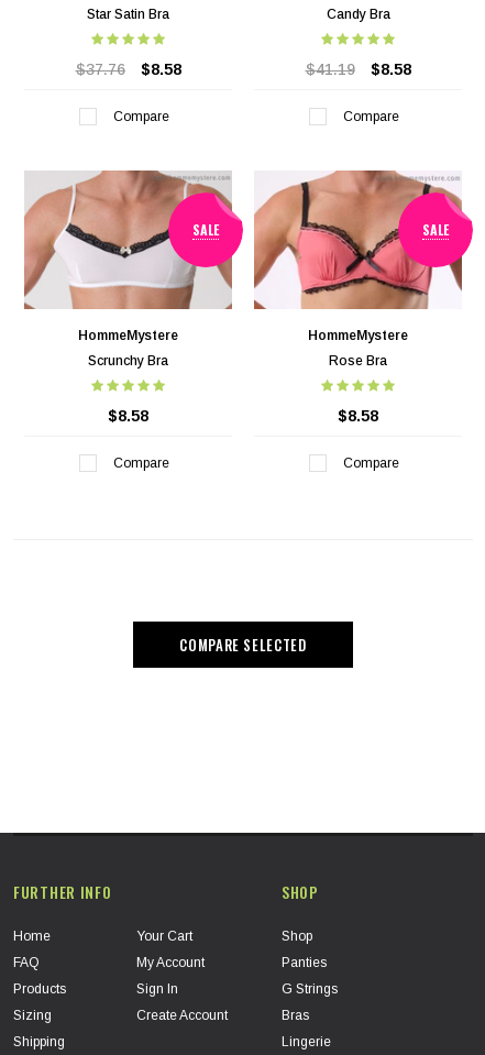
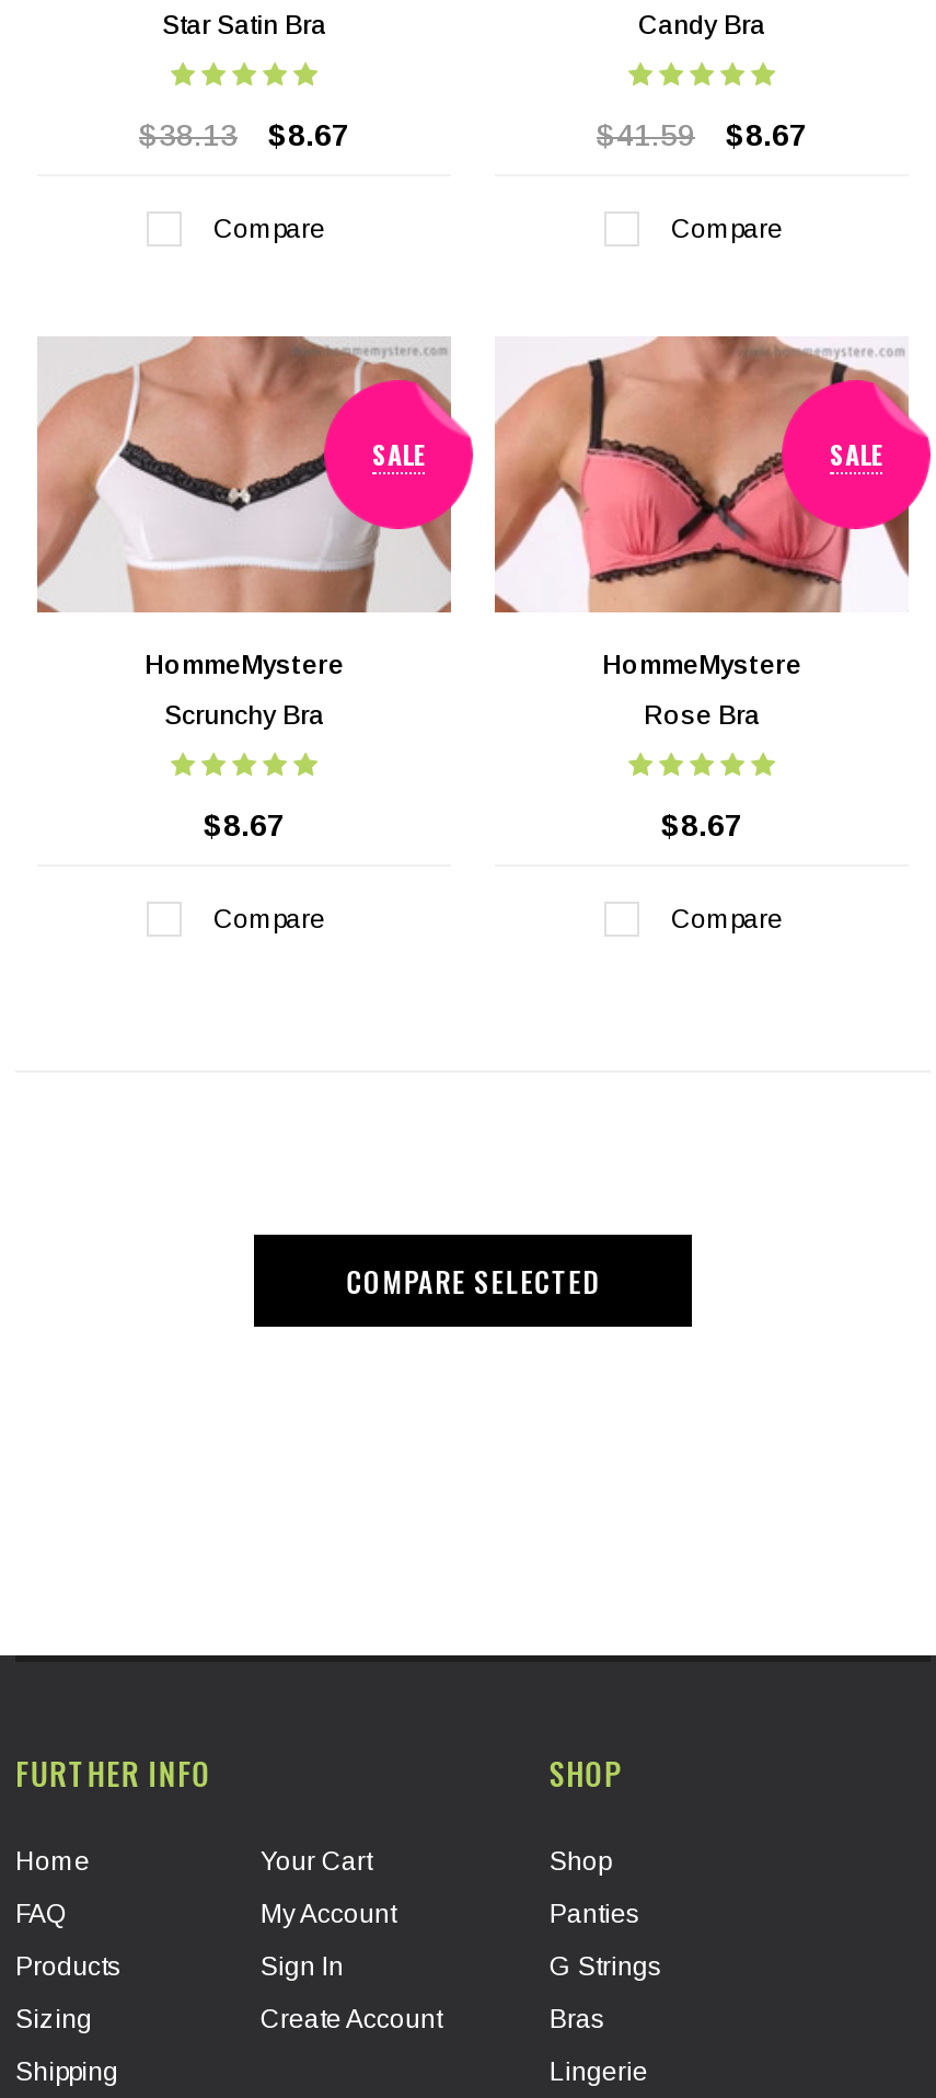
[75,61,125,78] $37.76 -> [139,117,238,153] $38.13
[140,61,181,78] $8.58 -> [268,117,349,153] $8.67
[305,61,355,78] $41.19 -> [597,117,695,153] $41.59
[370,61,411,78] $8.58 -> [726,117,807,153] $8.67
[108,407,148,425] $8.58 -> [204,808,285,843] $8.67
[338,407,378,425] $8.58 -> [661,808,742,843] $8.67

